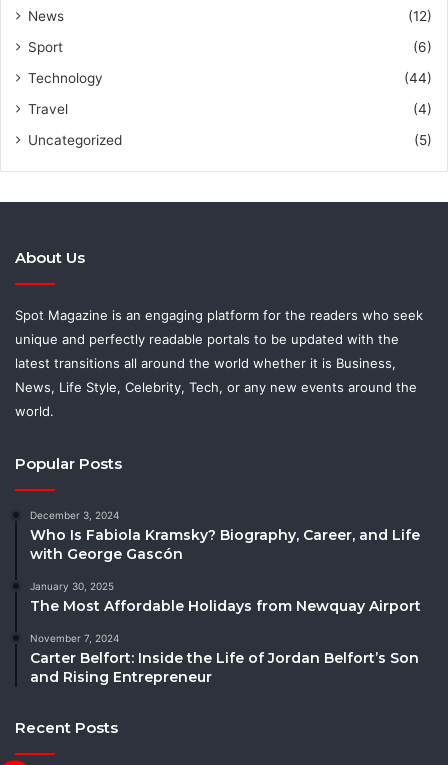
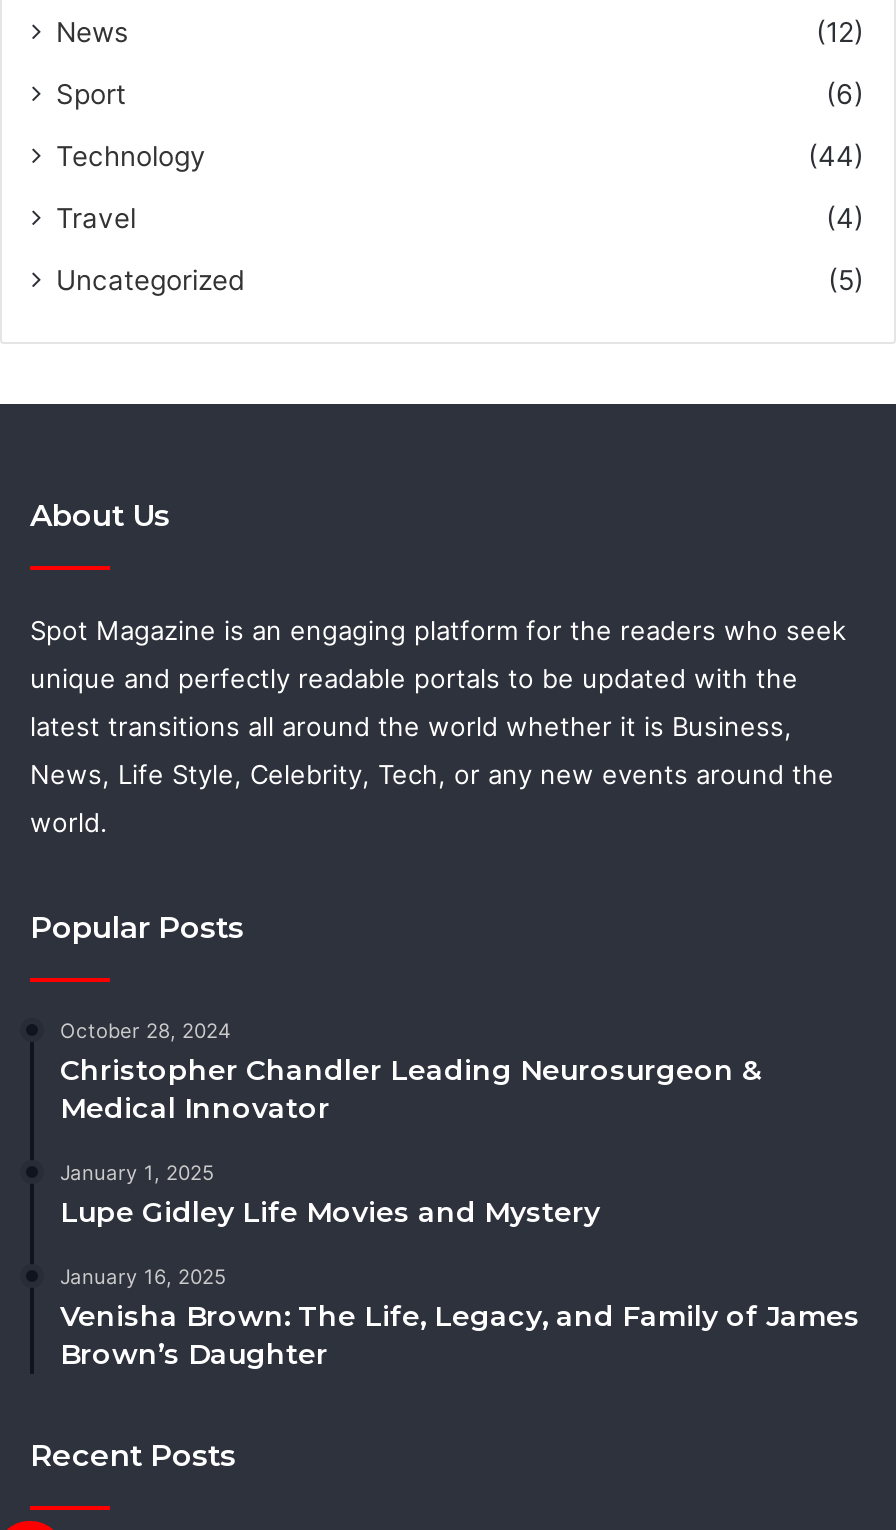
[30,509,420,563] December 3, 2024 | Who Is Fabiola Kramsky? Biography, Career, and Life | with George Gascón -> [60,1018,762,1126] October 28, 2024 | Christopher Chandler Leading Neurosurgeon & | Medical Innovator
[30,580,421,615] January 30, 2025 | The Most Affordable Holidays from Newquay Airport -> [60,1160,600,1230] January 1, 2025 | Lupe Gidley Life Movies and Mystery
[30,632,419,686] November 7, 2024 | Carter Belfort: Inside the Life of Jordan Belfort’s Son | and Rising Entrepreneur -> [60,1264,860,1372] January 16, 2025 | Venisha Brown: The Life, Legacy, and Family of James | Brown’s Daughter

